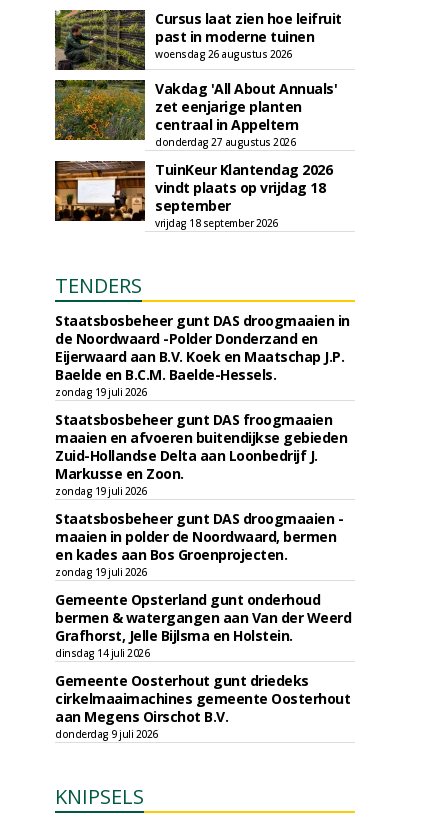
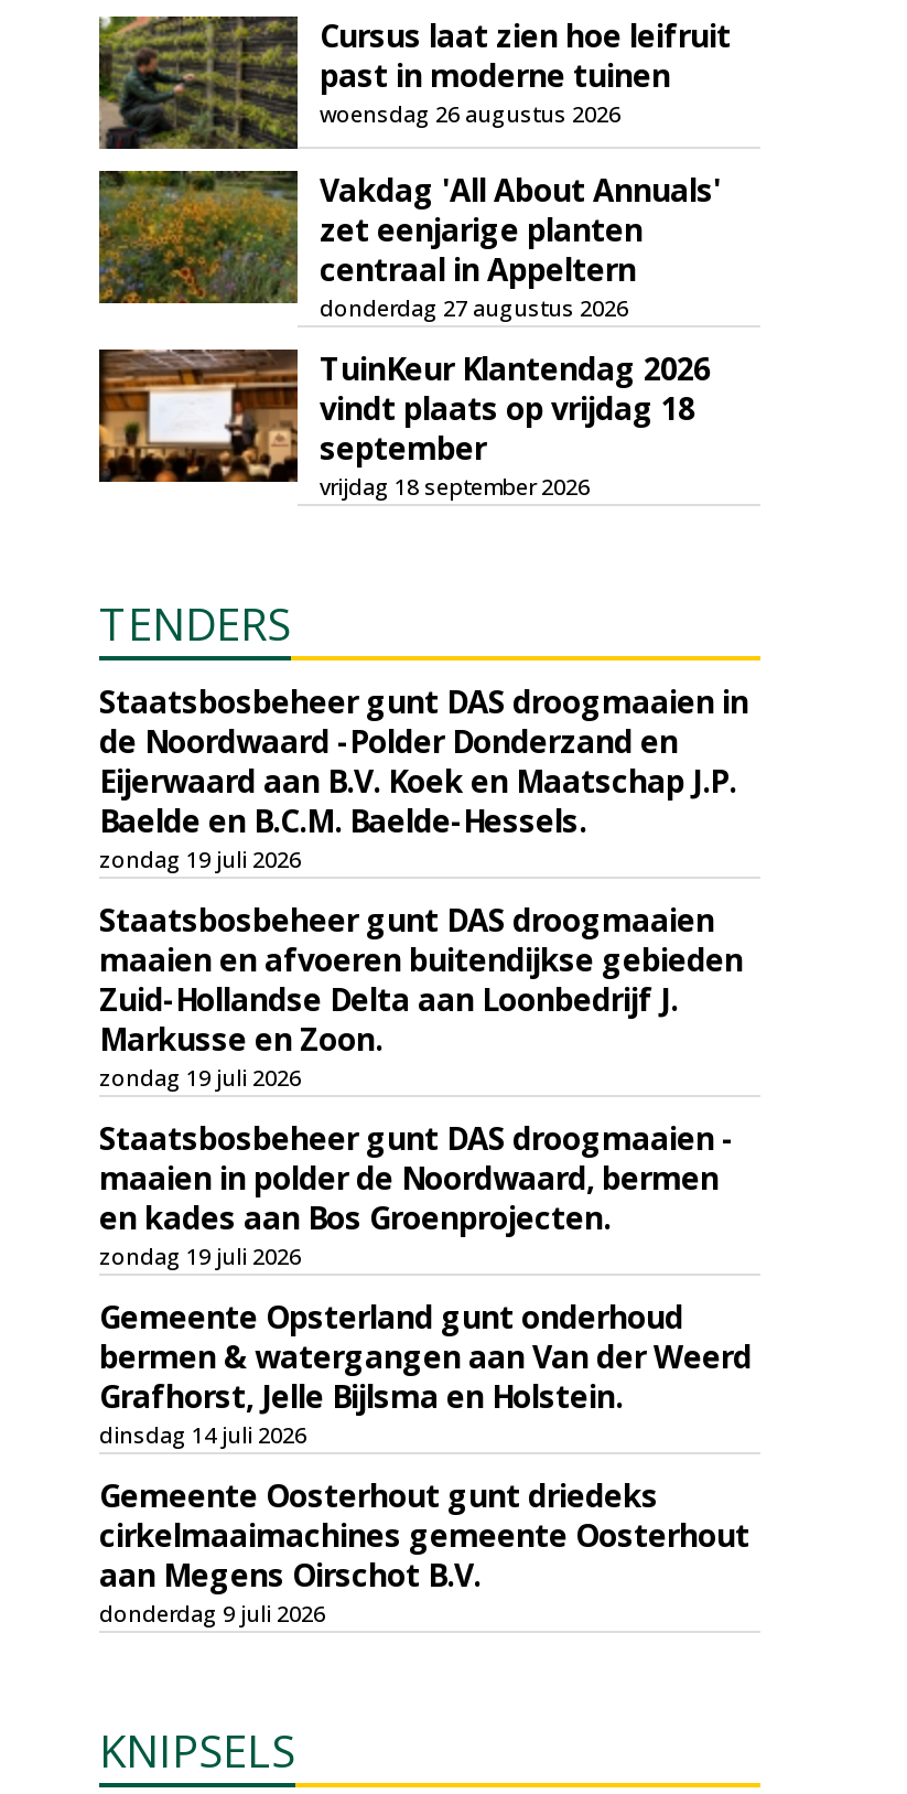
[55,410,332,429] Staatsbosbeheer gunt DAS froogmaaien -> [99,899,714,941] Staatsbosbeheer gunt DAS droogmaaien

